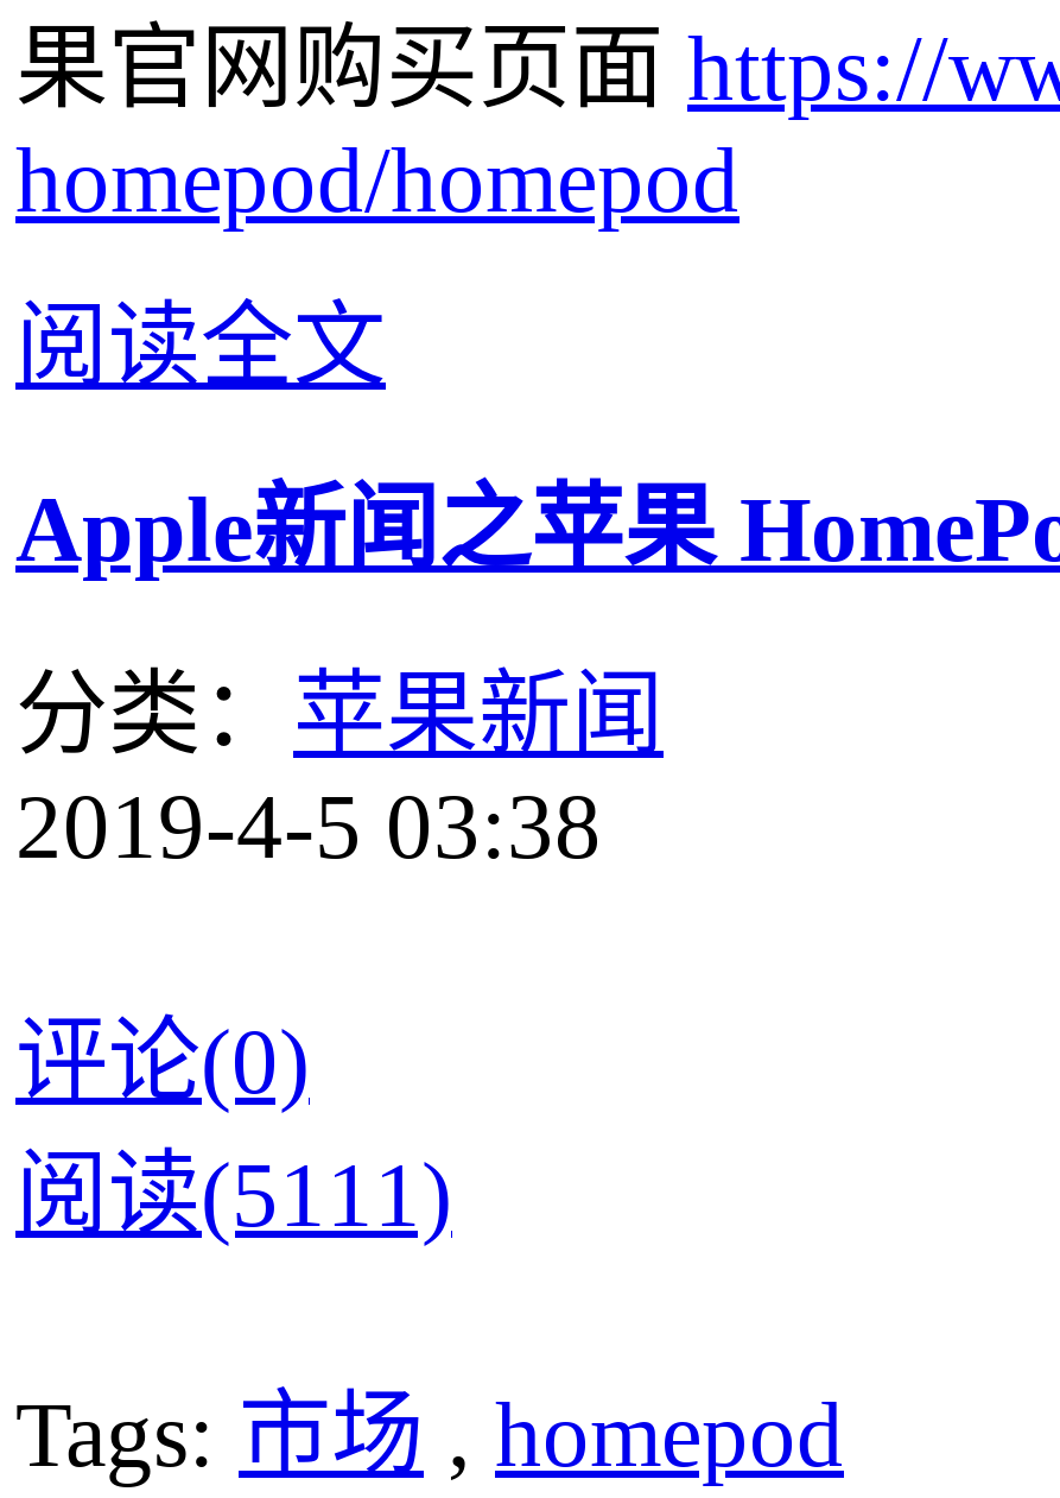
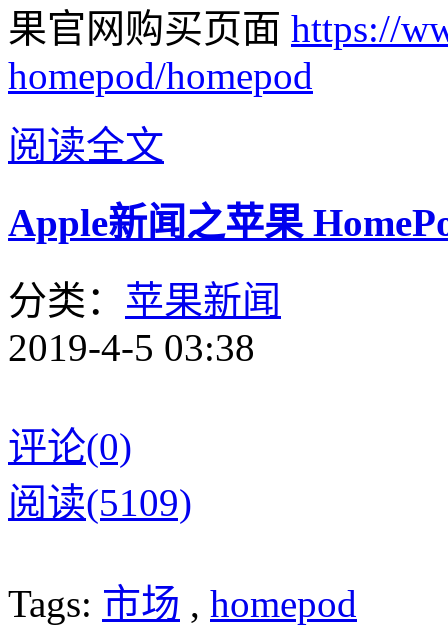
[15,1142,452,1244] 阅读(5111) -> [8,480,192,523] 阅读(5109)

